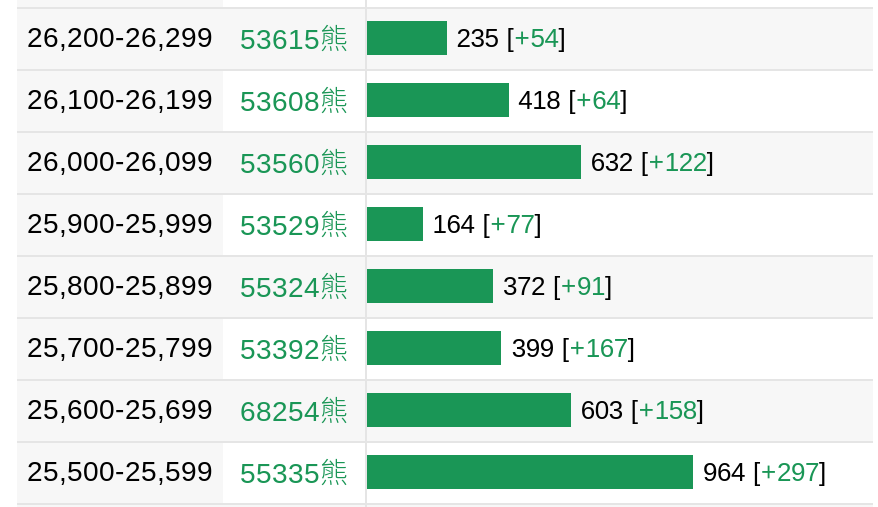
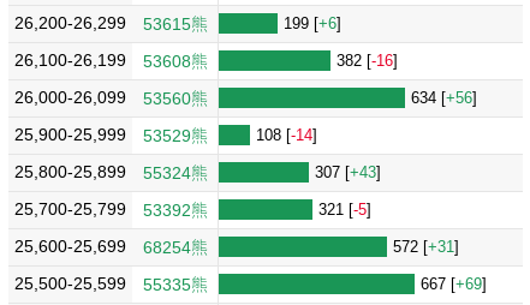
[457,23,567,53] 235 [+54] -> [283,14,341,32] 199 [+6]
[518,85,628,115] 418 [+64] -> [337,51,398,69] 382 [-16]
[591,147,715,177] 632 [+122] -> [411,89,477,107] 634 [+56]
[433,209,543,239] 164 [+77] -> [257,126,318,144] 108 [-14]
[503,271,613,301] 372 [+91] -> [315,163,381,181] 307 [+43]
[512,333,636,363] 399 [+167] -> [319,200,372,218] 321 [-5]
[581,395,705,425] 603 [+158] -> [393,238,459,256] 572 [+31]
[703,457,827,487] 964 [+297] -> [421,275,487,293] 667 [+69]

